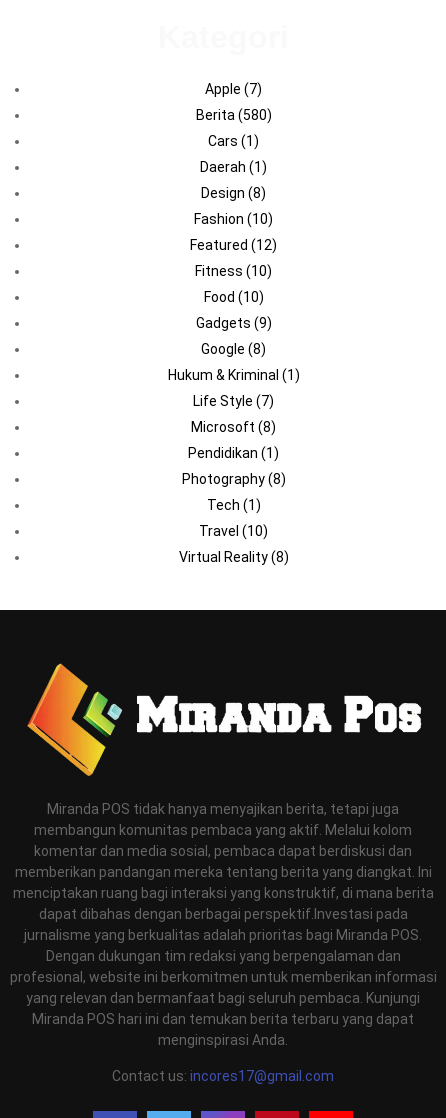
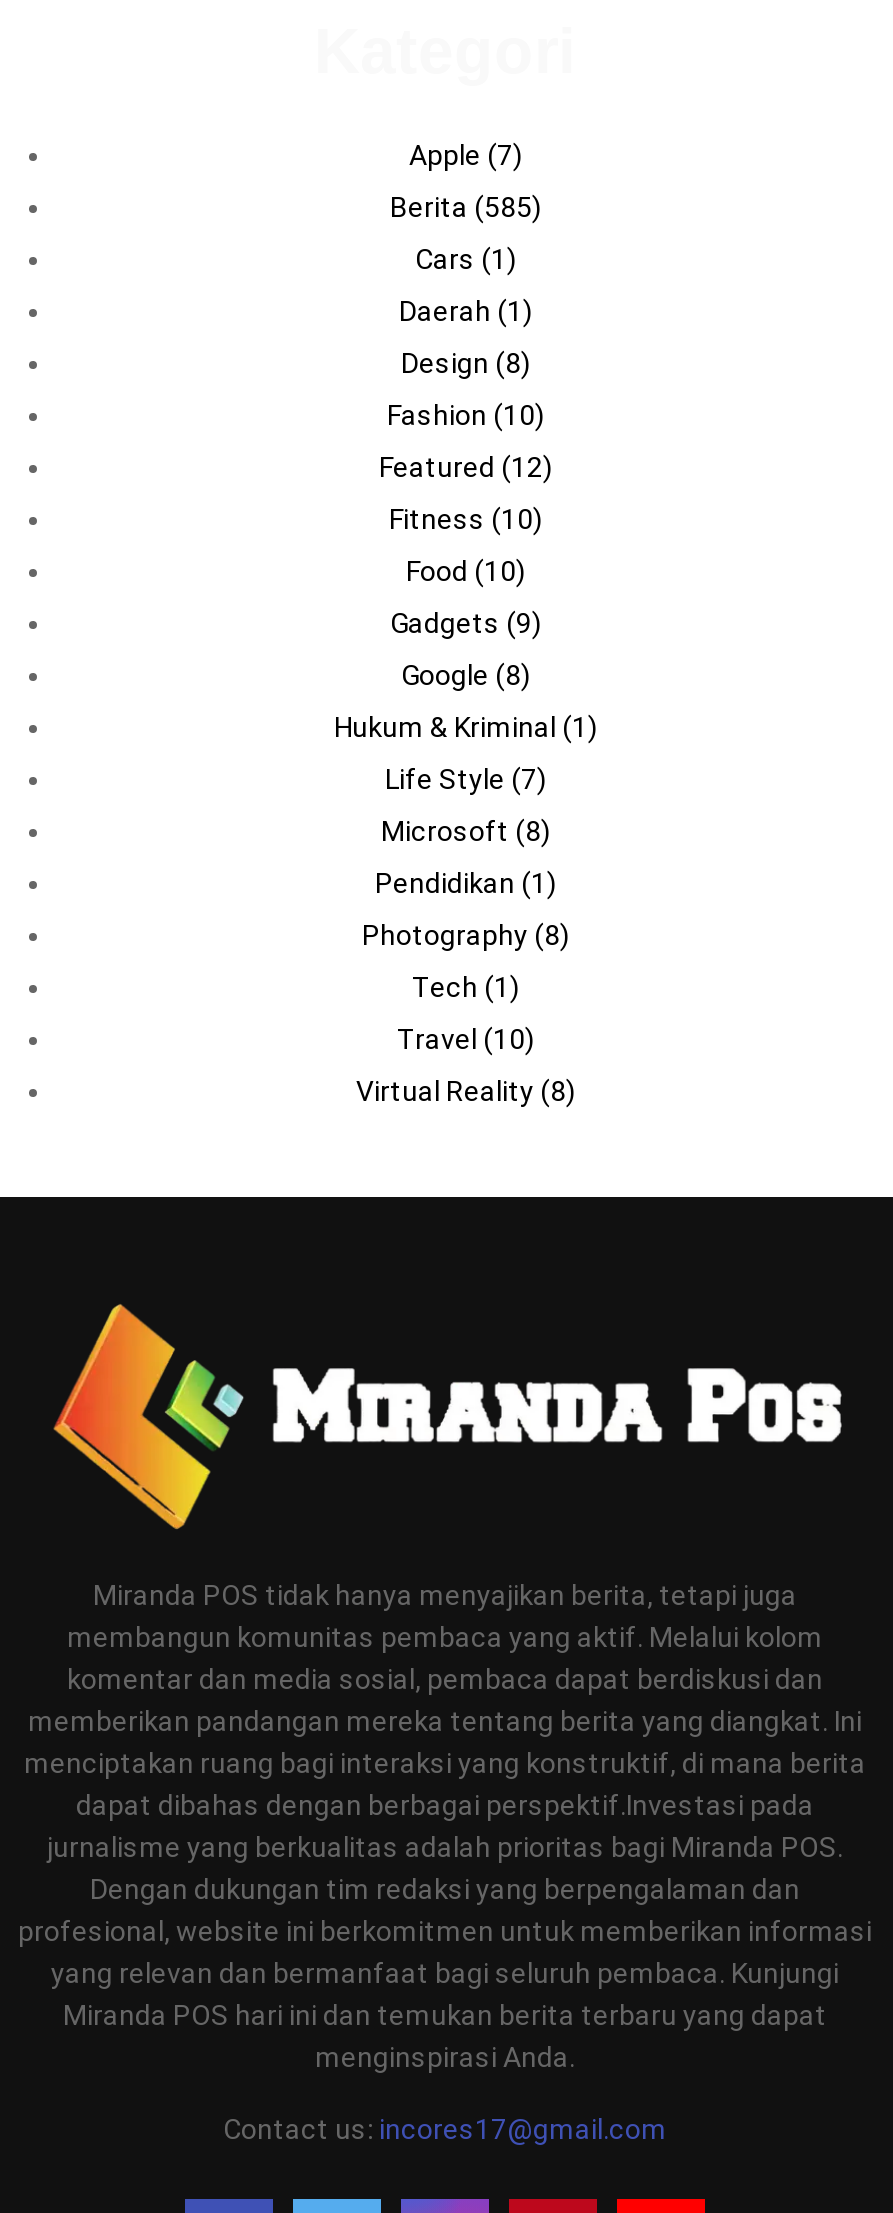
[195,107,271,123] Berita (580) -> [390,191,542,223] Berita (585)

